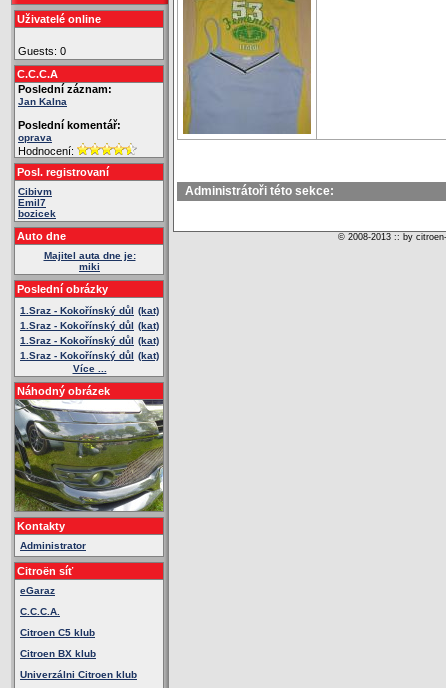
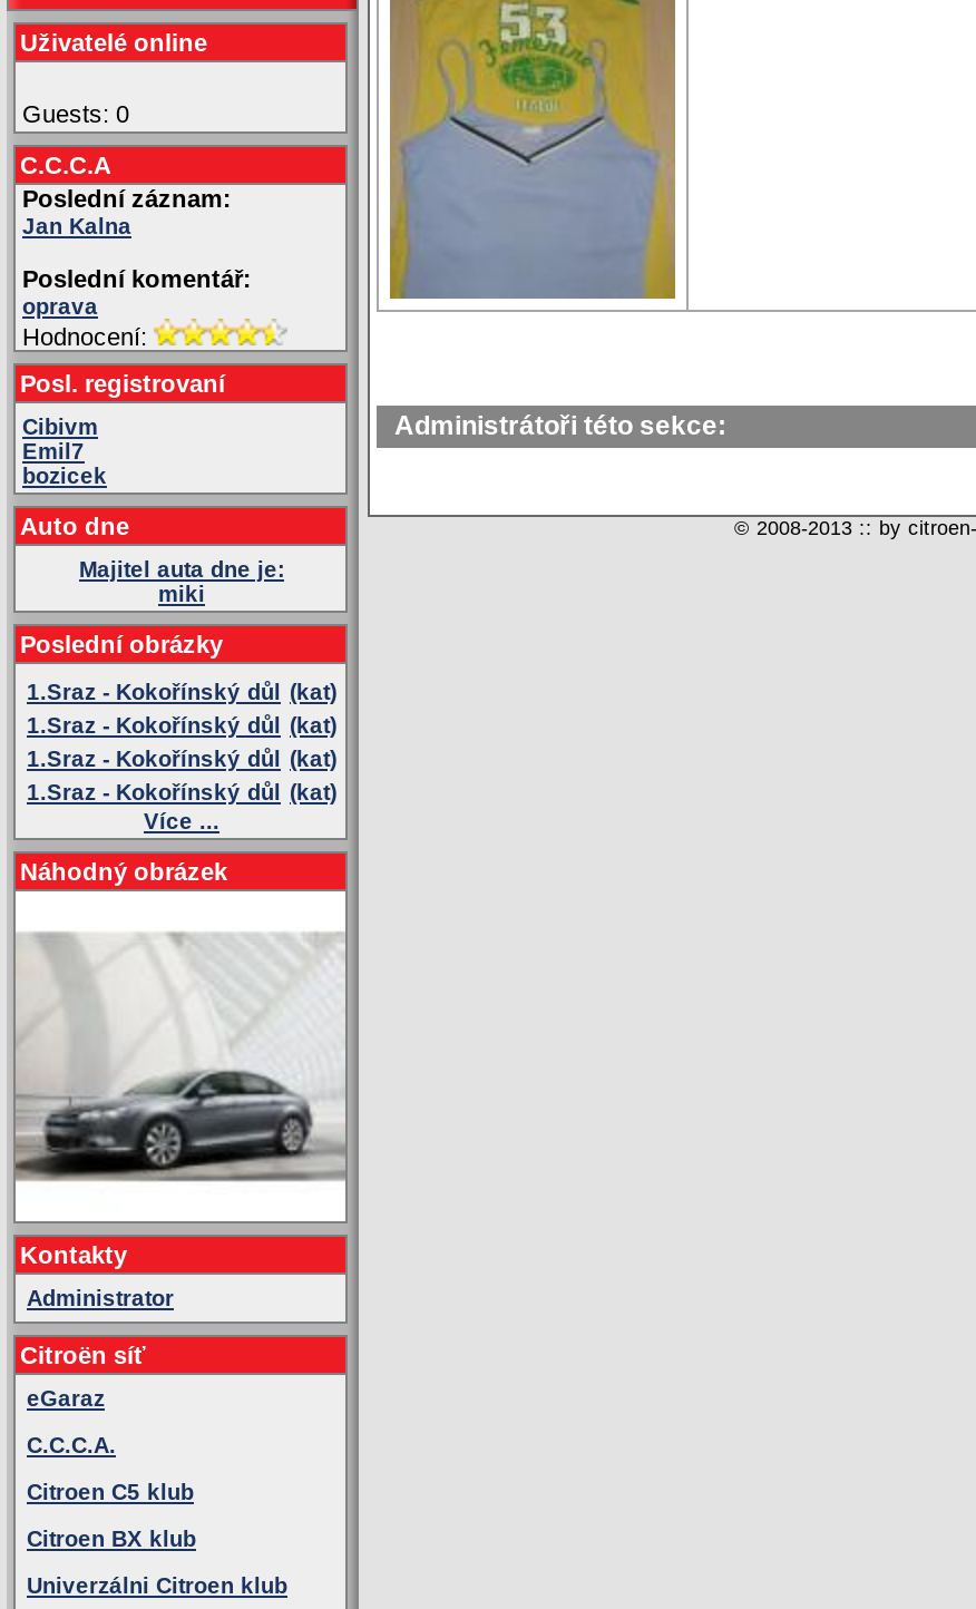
[14,399,164,512] [image] -> [16,914,345,1221] [image]

